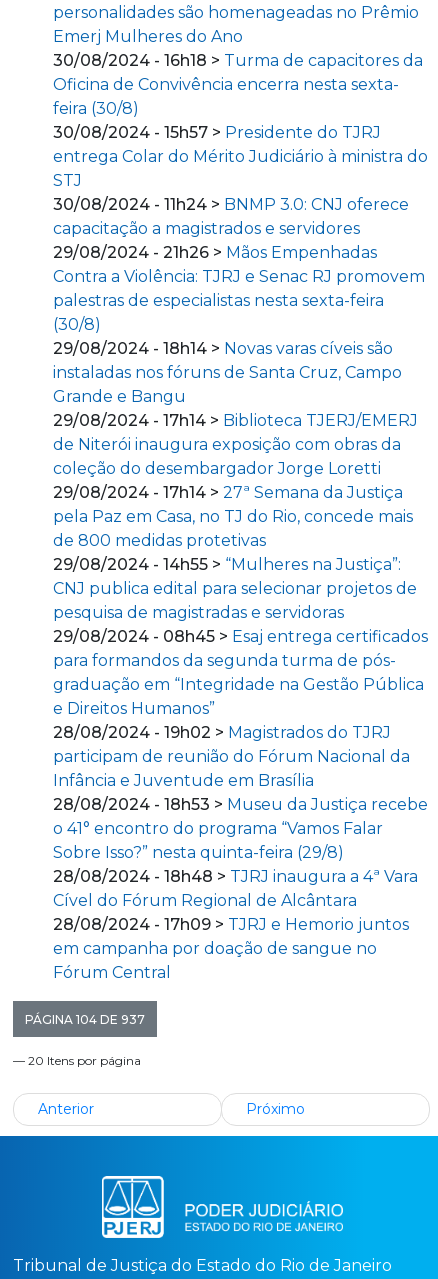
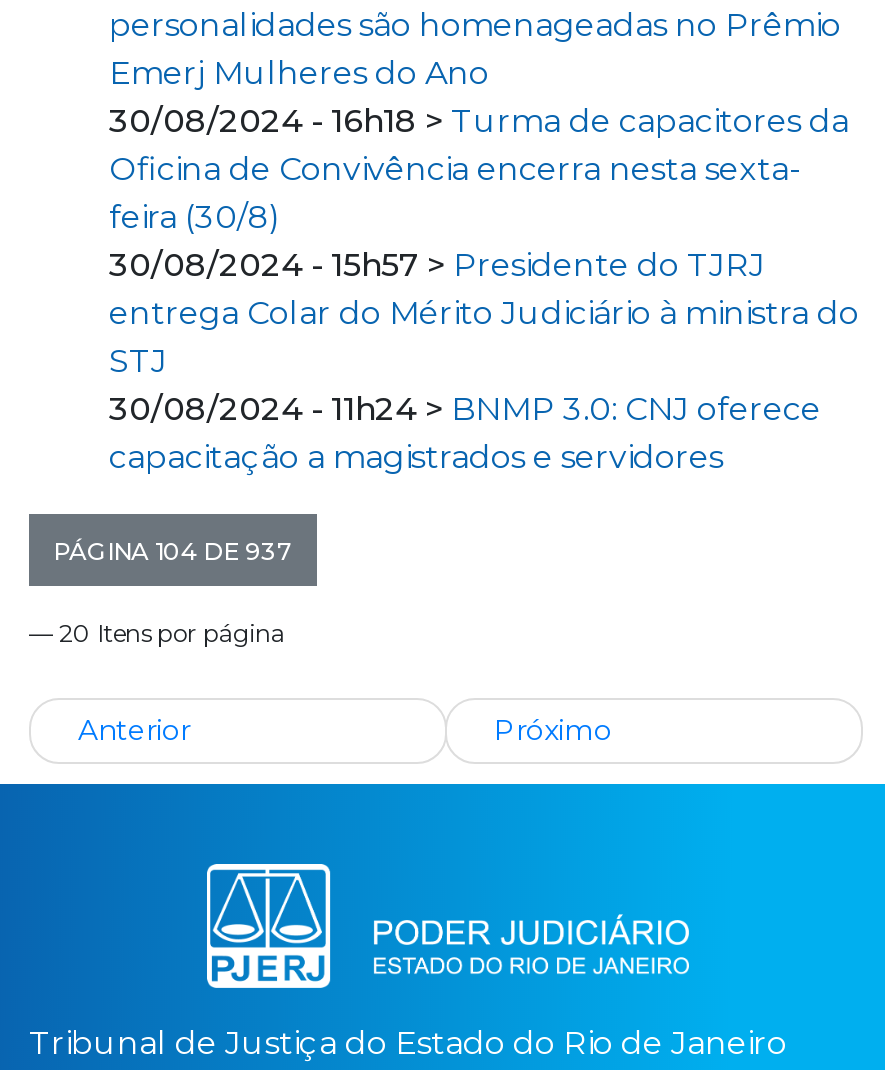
[53,243,428,982] 29/08/2024 - 21h26 > Mãos Empenhadas | Contra a Violência: TJRJ e Senac RJ promovem | palestras de especialistas nesta sexta-feira | (30/8) | 29/08/2024 - 18h14 > Novas varas cíveis são | instaladas nos fóruns de Santa Cruz, Campo | Grande e Bangu | 29/08/2024 - 17h14 > Biblioteca TJERJ/EMERJ | de Niterói inaugura exposição com obras da | coleção do desembargador Jorge Loretti | 29/08/2024 - 17h14 > 27ª Semana da Justiça | pela Paz em Casa, no TJ do Rio, concede mais | de 800 medidas protetivas | 29/08/2024 - 14h55 > “Mulheres na Justiça”: | CNJ publica edital para selecionar projetos de | pesquisa de magistradas e servidoras | 29/08/2024 - 08h45 > Esaj entrega certificados | para formandos da segunda turma de pós- | graduação em “Integridade na Gestão Pública | e Direitos Humanos” | 28/08/2024 - 19h02 > Magistrados do TJRJ | participam de reunião do Fórum Nacional da | Infância e Juventude em Brasília | 28/08/2024 - 18h53 > Museu da Justiça recebe | o 41° encontro do programa “Vamos Falar | Sobre Isso?” nesta quinta-feira (29/8) | 28/08/2024 - 18h48 > TJRJ inaugura a 4ª Vara | Cível do Fórum Regional de Alcântara | 28/08/2024 - 17h09 > TJRJ e Hemorio juntos | em campanha por doação de sangue no | Fórum Central -> none

